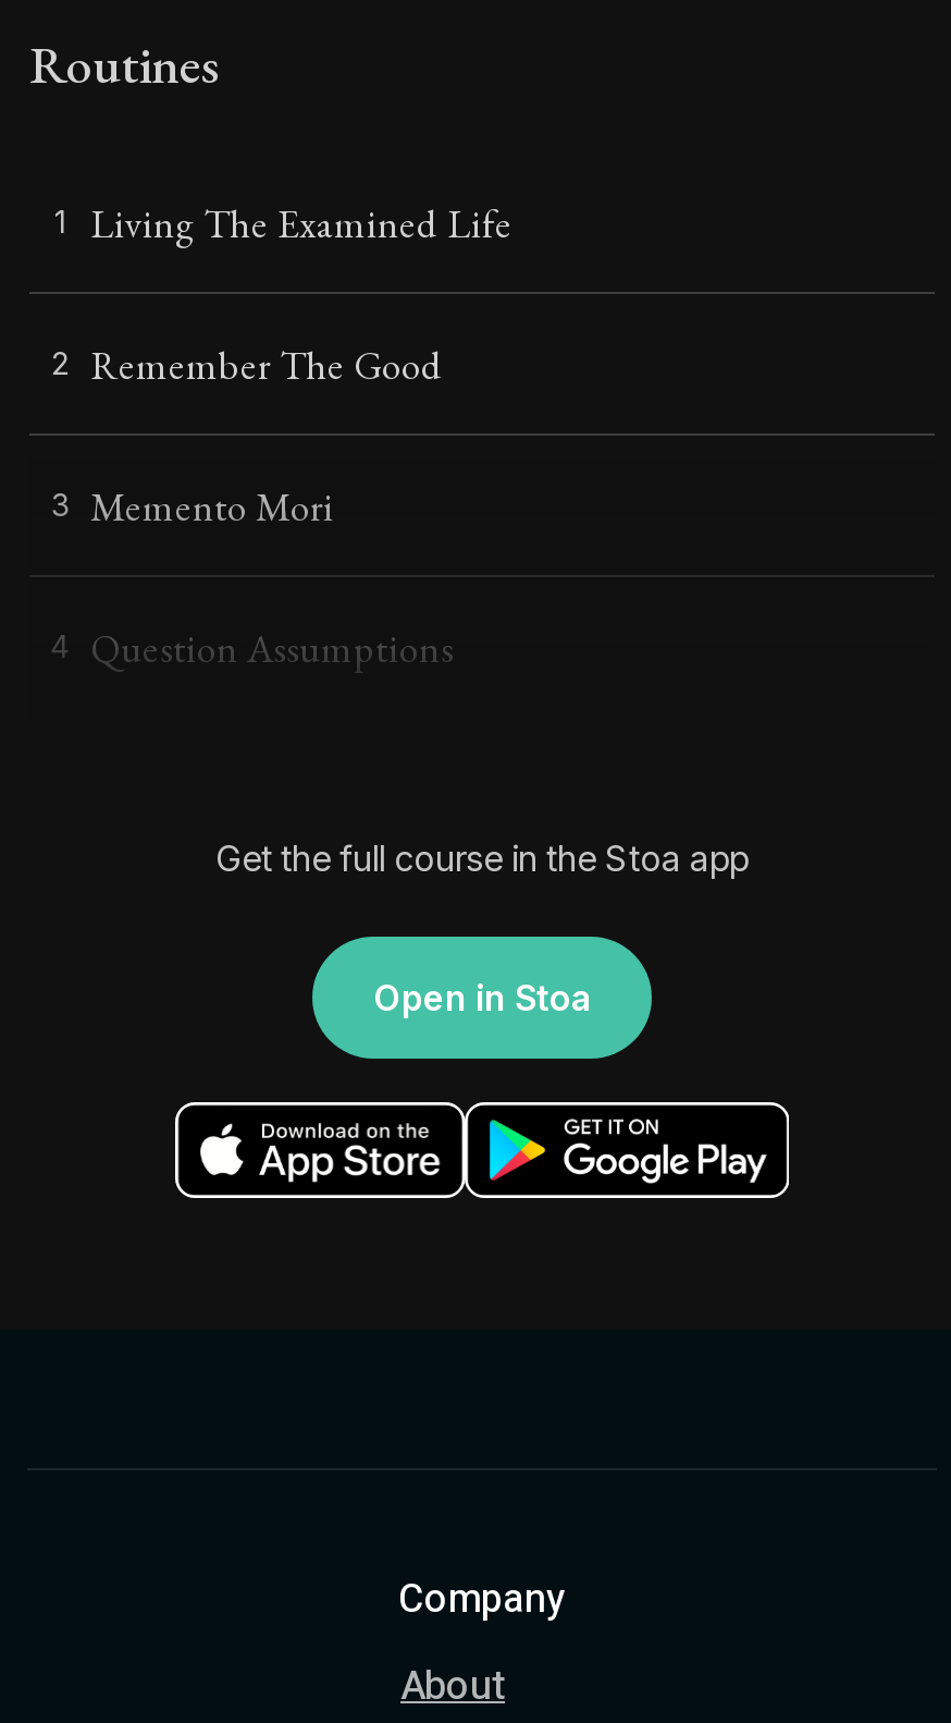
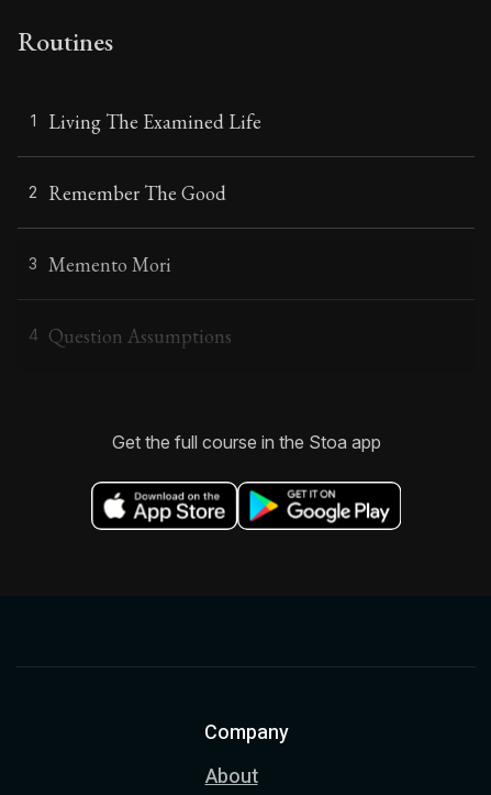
[373,976,591,1019] Open in Stoa -> none

